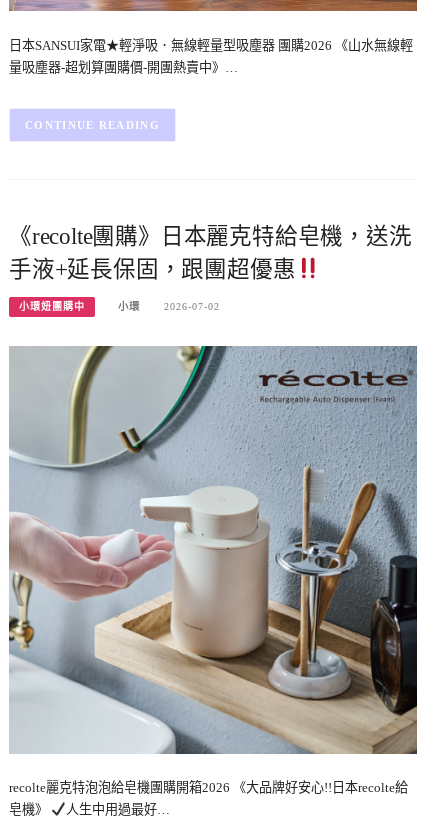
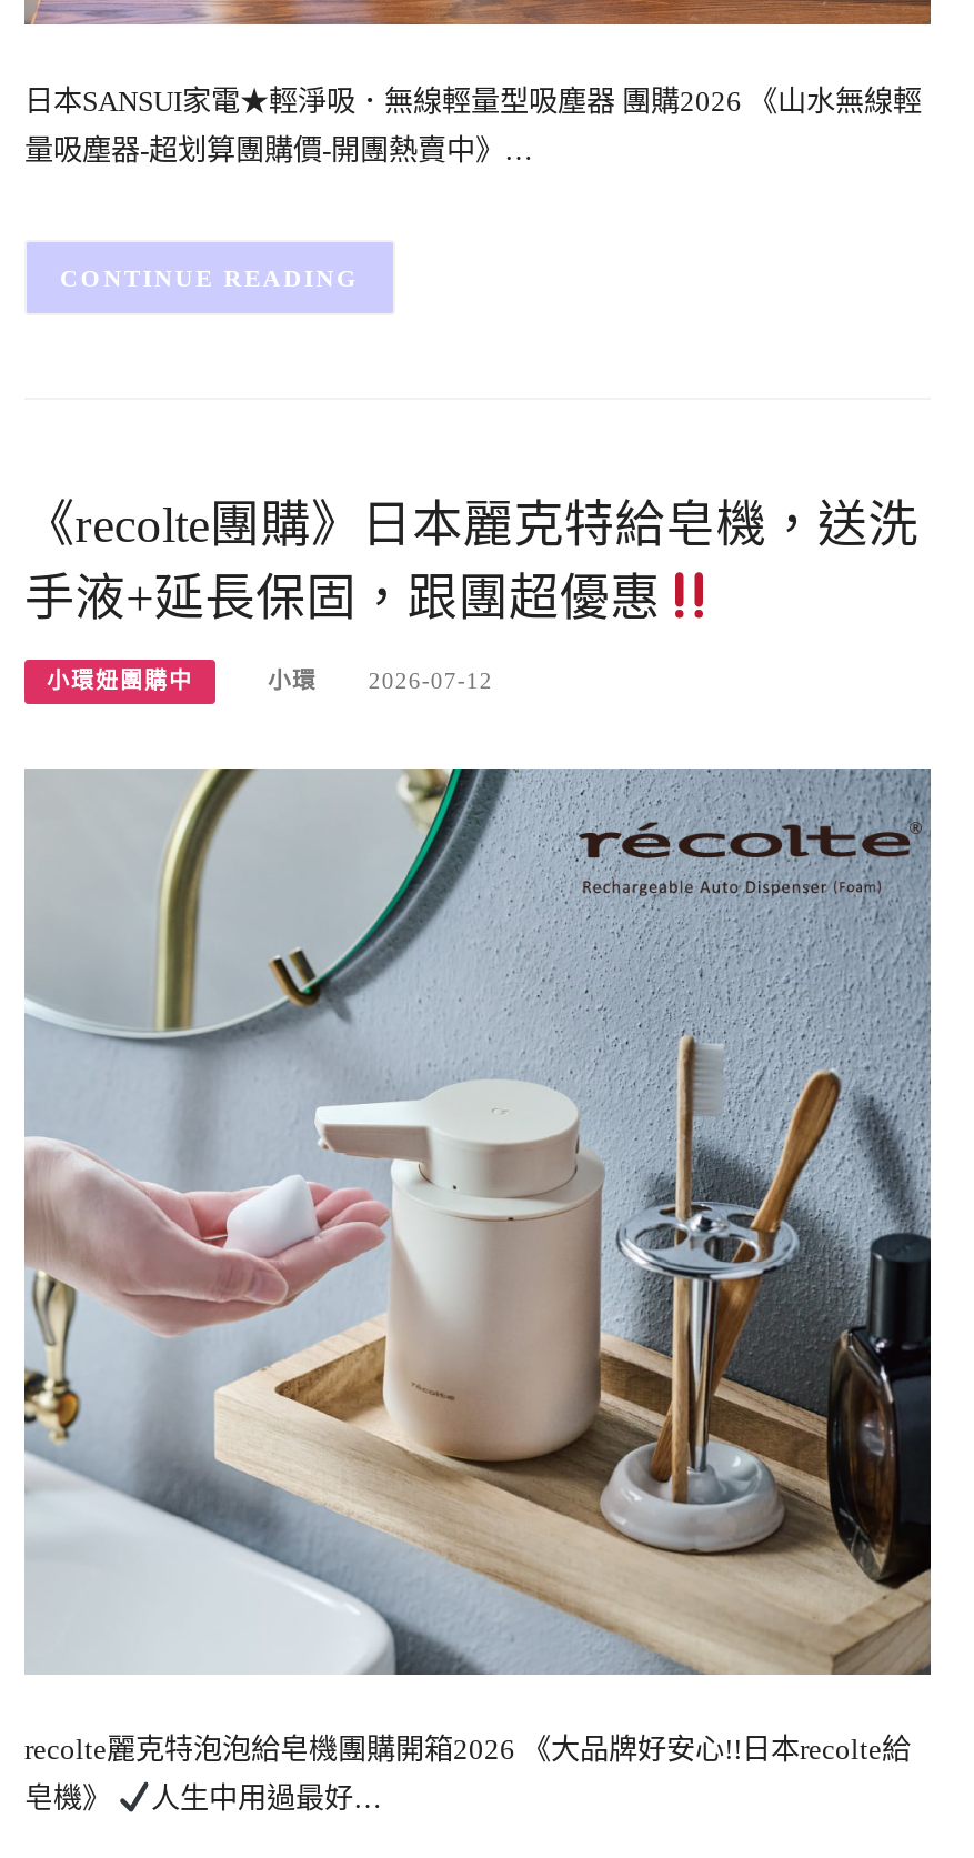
[164,301,220,312] 2026-07-02 -> [368,669,493,693] 2026-07-12

